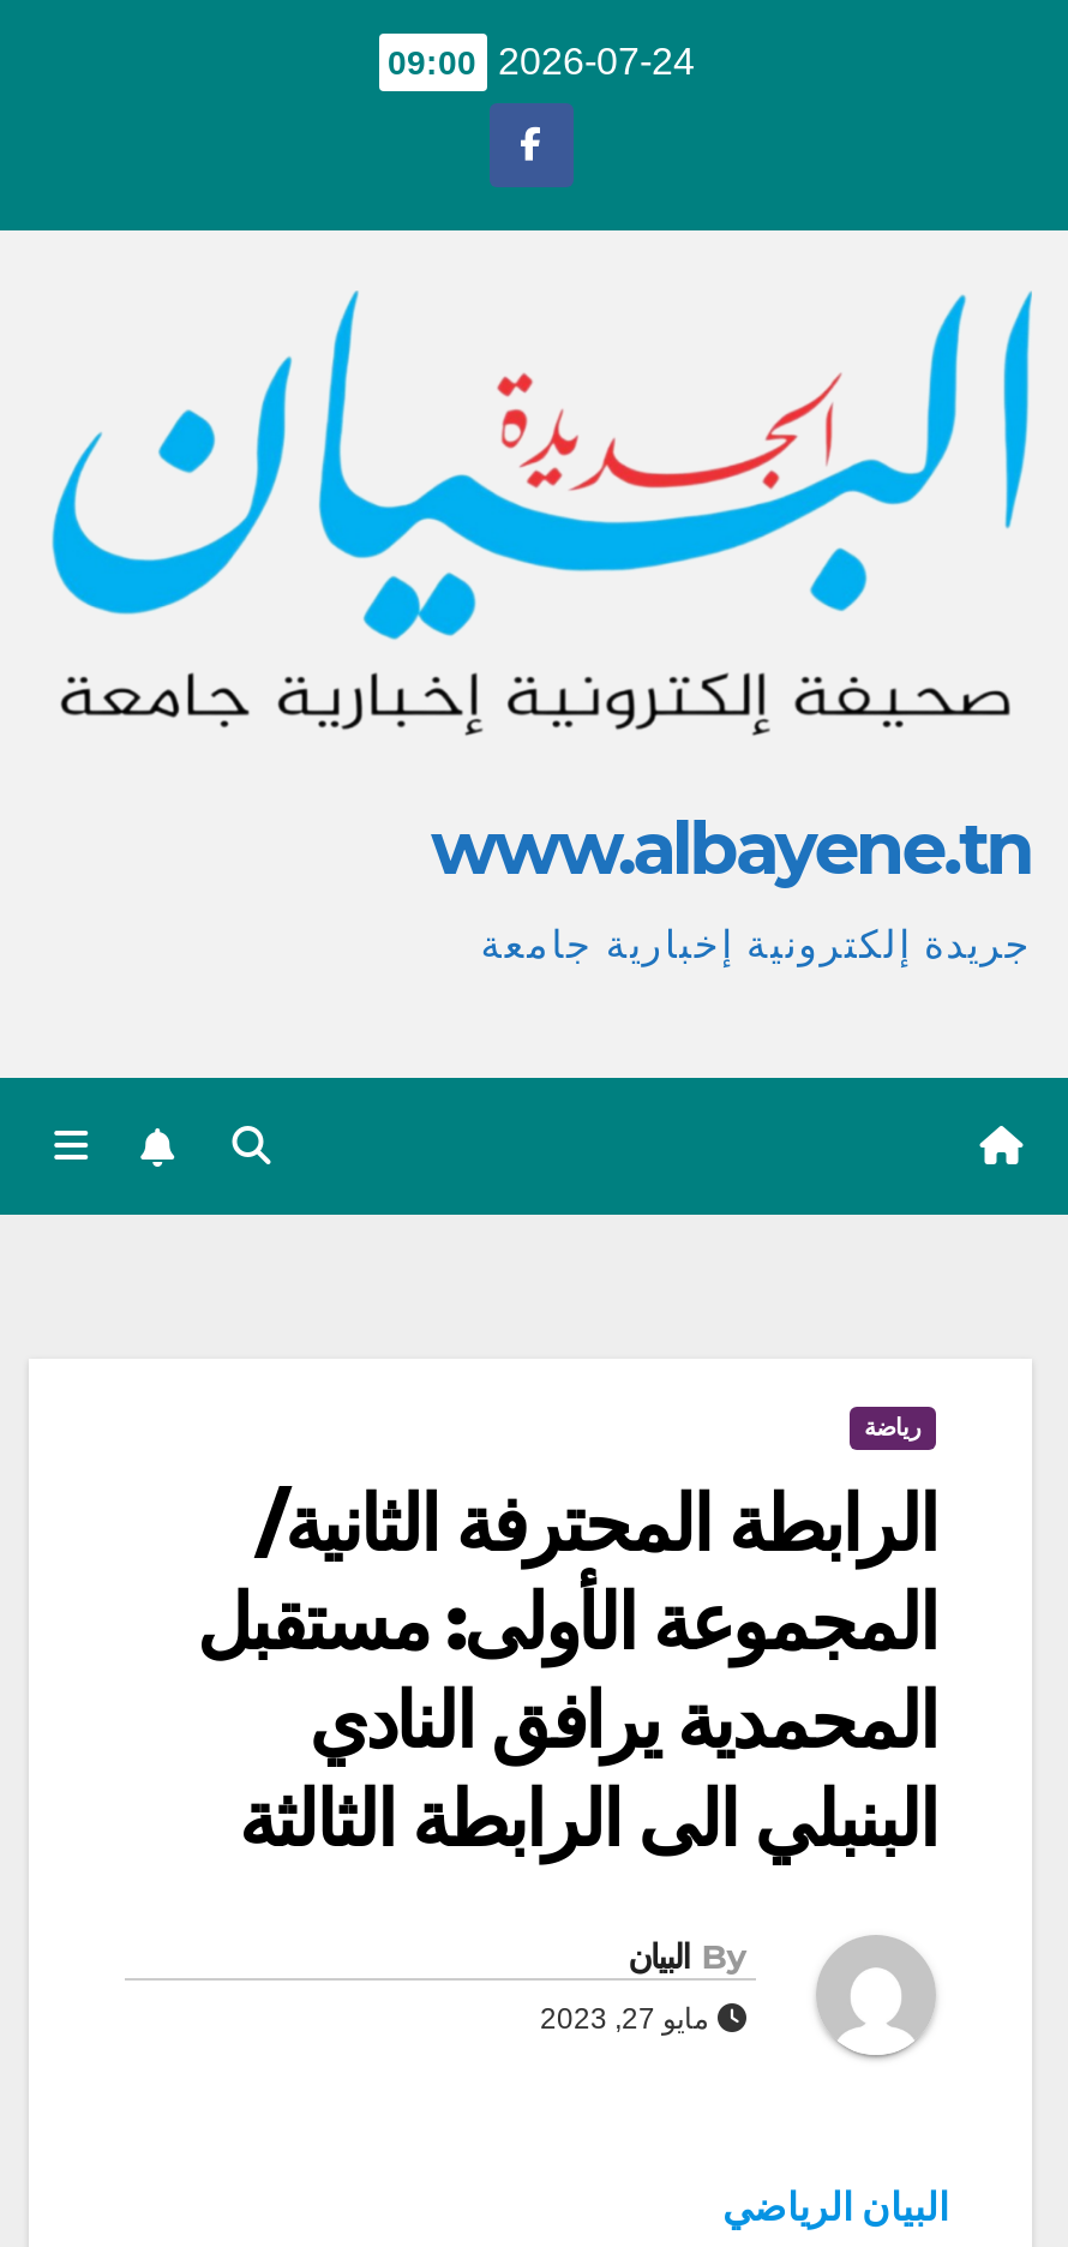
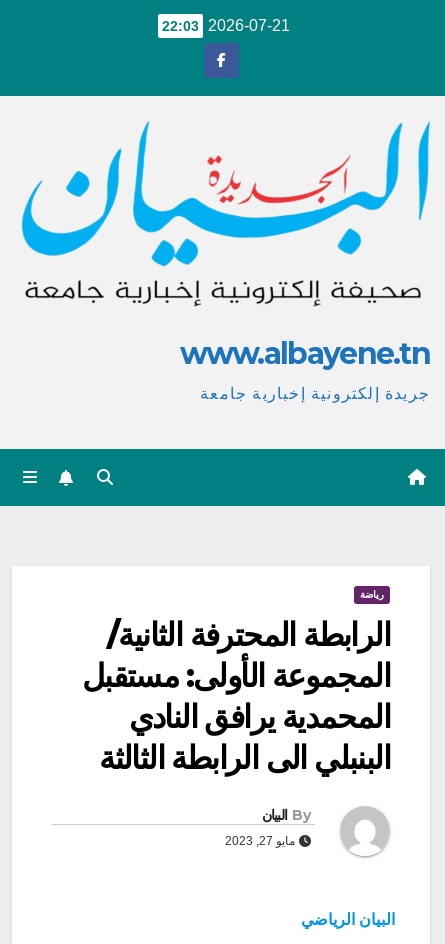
[388,42,476,80] 09:00 -> [161,17,198,33] 22:03
[498,41,695,82] 2026-07-24 -> [207,17,289,34] 2026-07-21

